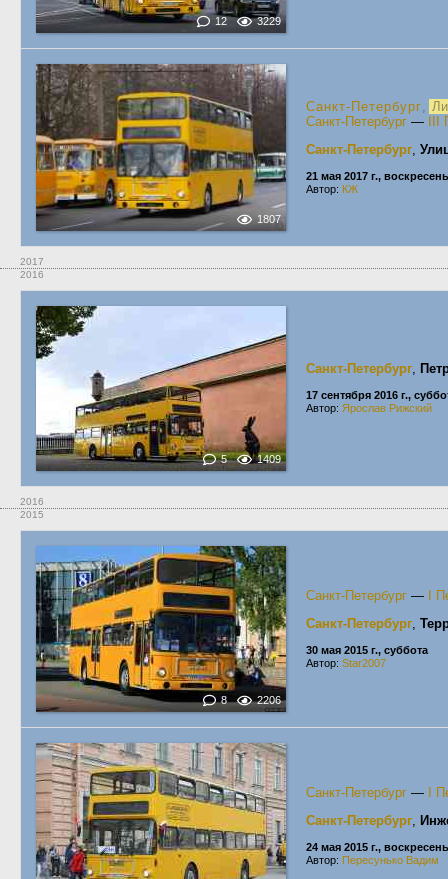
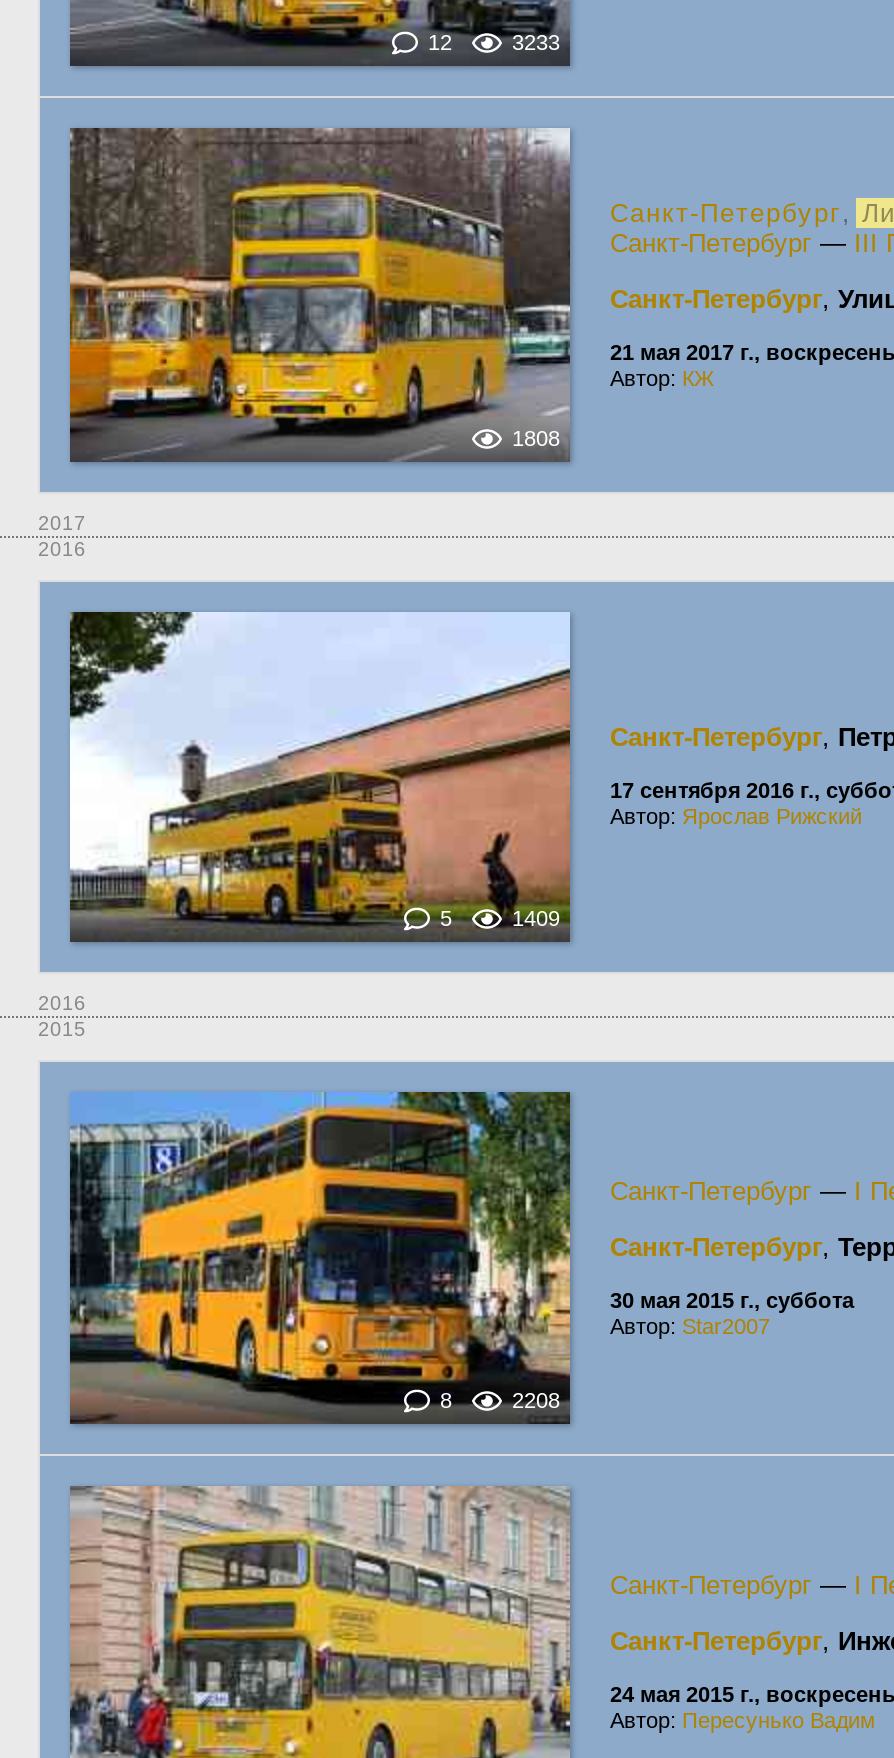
[257,15,281,27] 3229 -> [512,30,560,54] 3233
[257,213,281,225] 1807 -> [512,425,560,449] 1808
[257,694,281,706] 2206 -> [512,1388,560,1412] 2208

